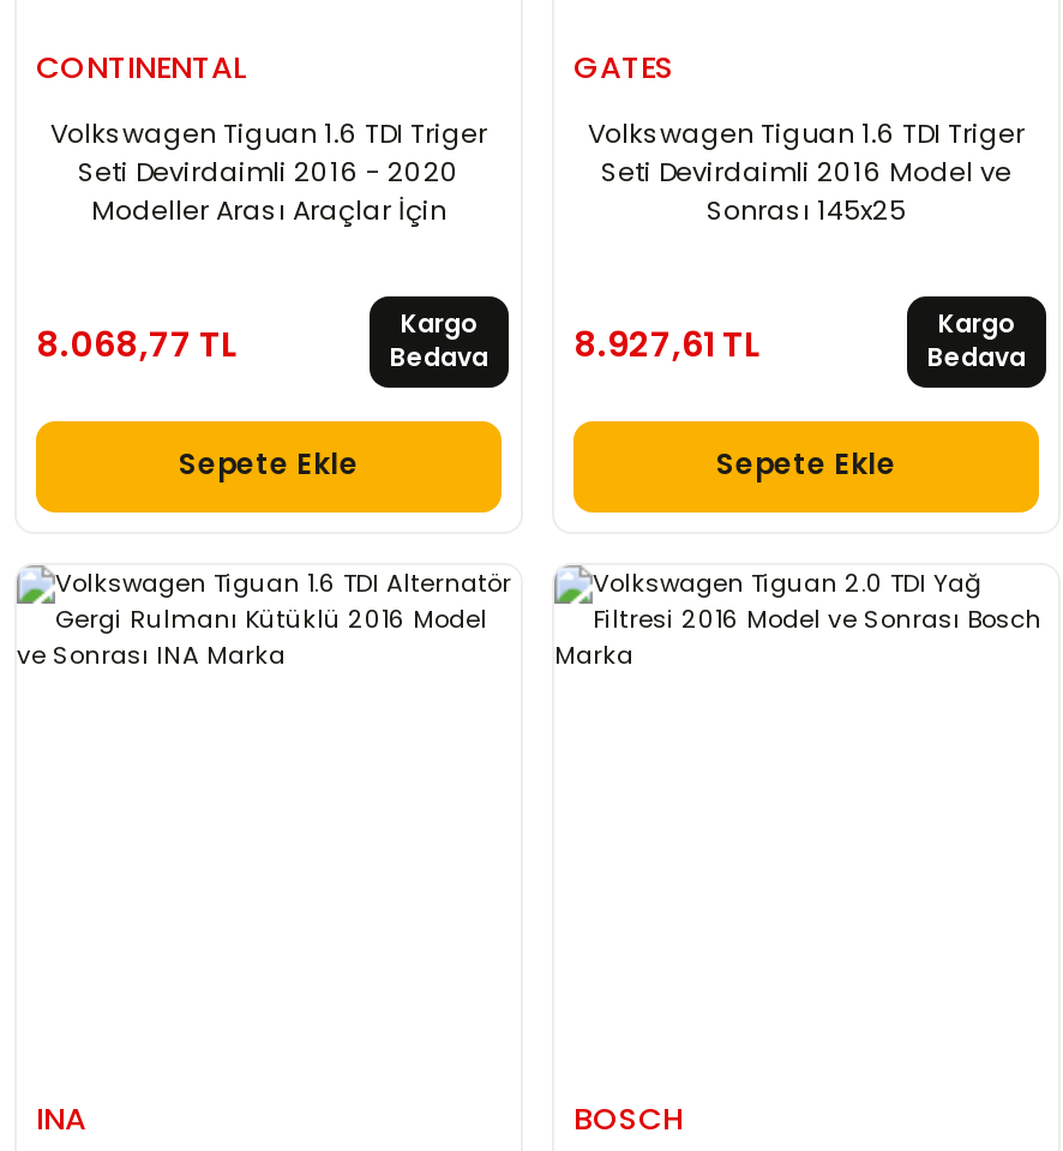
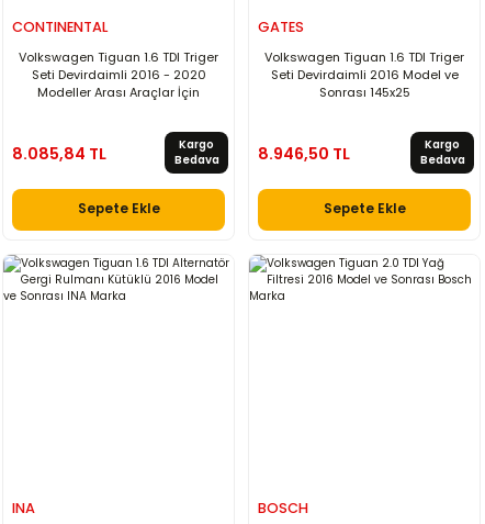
[36,320,238,368] 8.068,77 TL -> [12,143,106,165] 8.085,84 TL
[573,320,761,368] 8.927,61 TL -> [258,143,350,165] 8.946,50 TL

